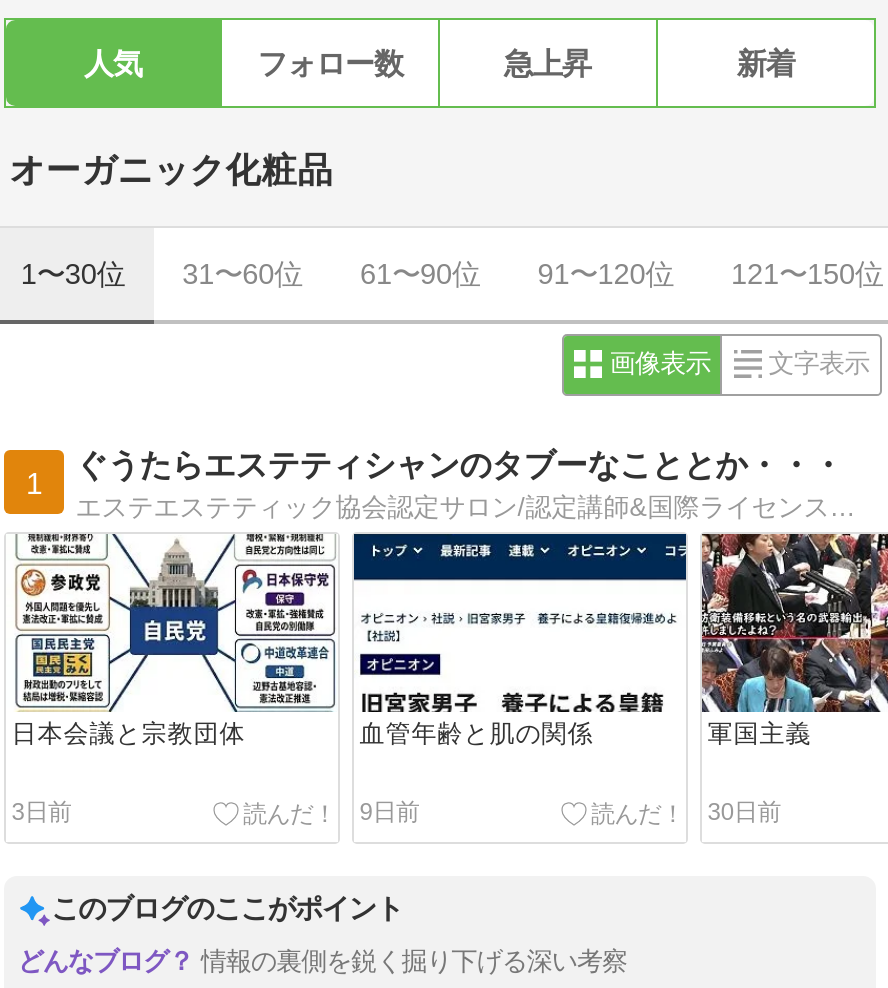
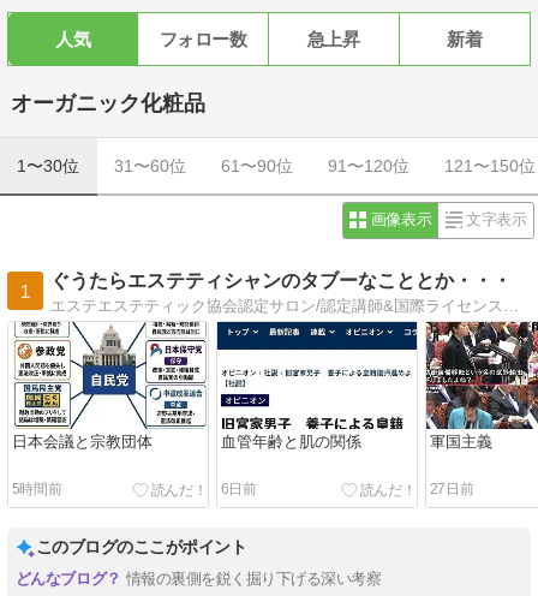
[12,798,71,826] 3日前 -> [12,481,62,497] 5時間前
[360,798,419,826] 9日前 -> [221,481,257,497] 6日前
[708,798,781,826] 30日前 -> [430,481,474,497] 27日前

